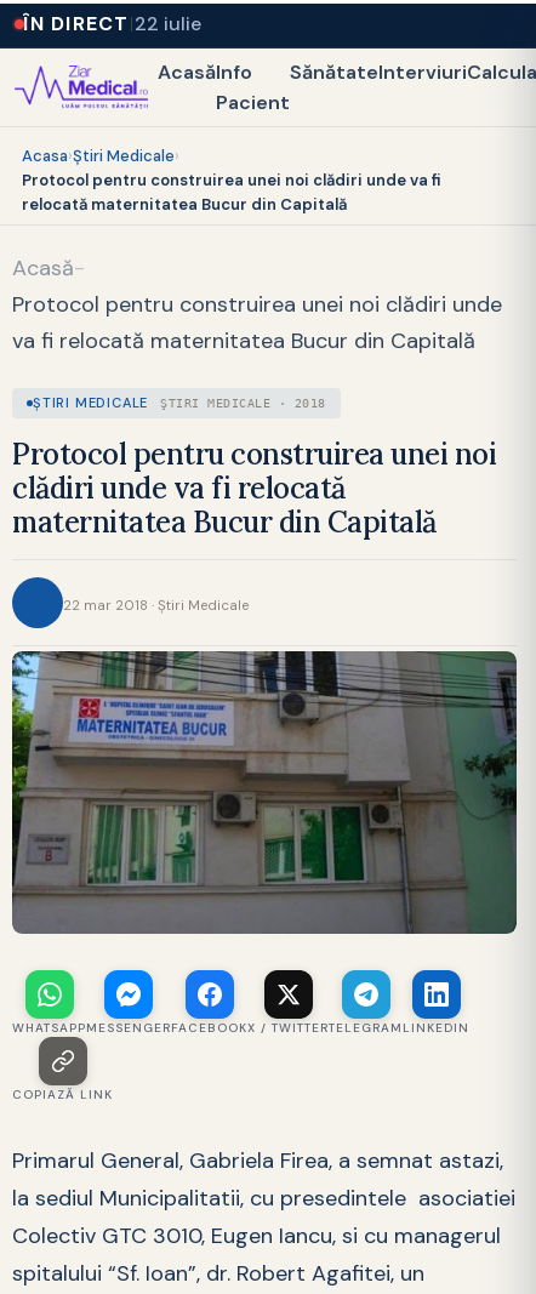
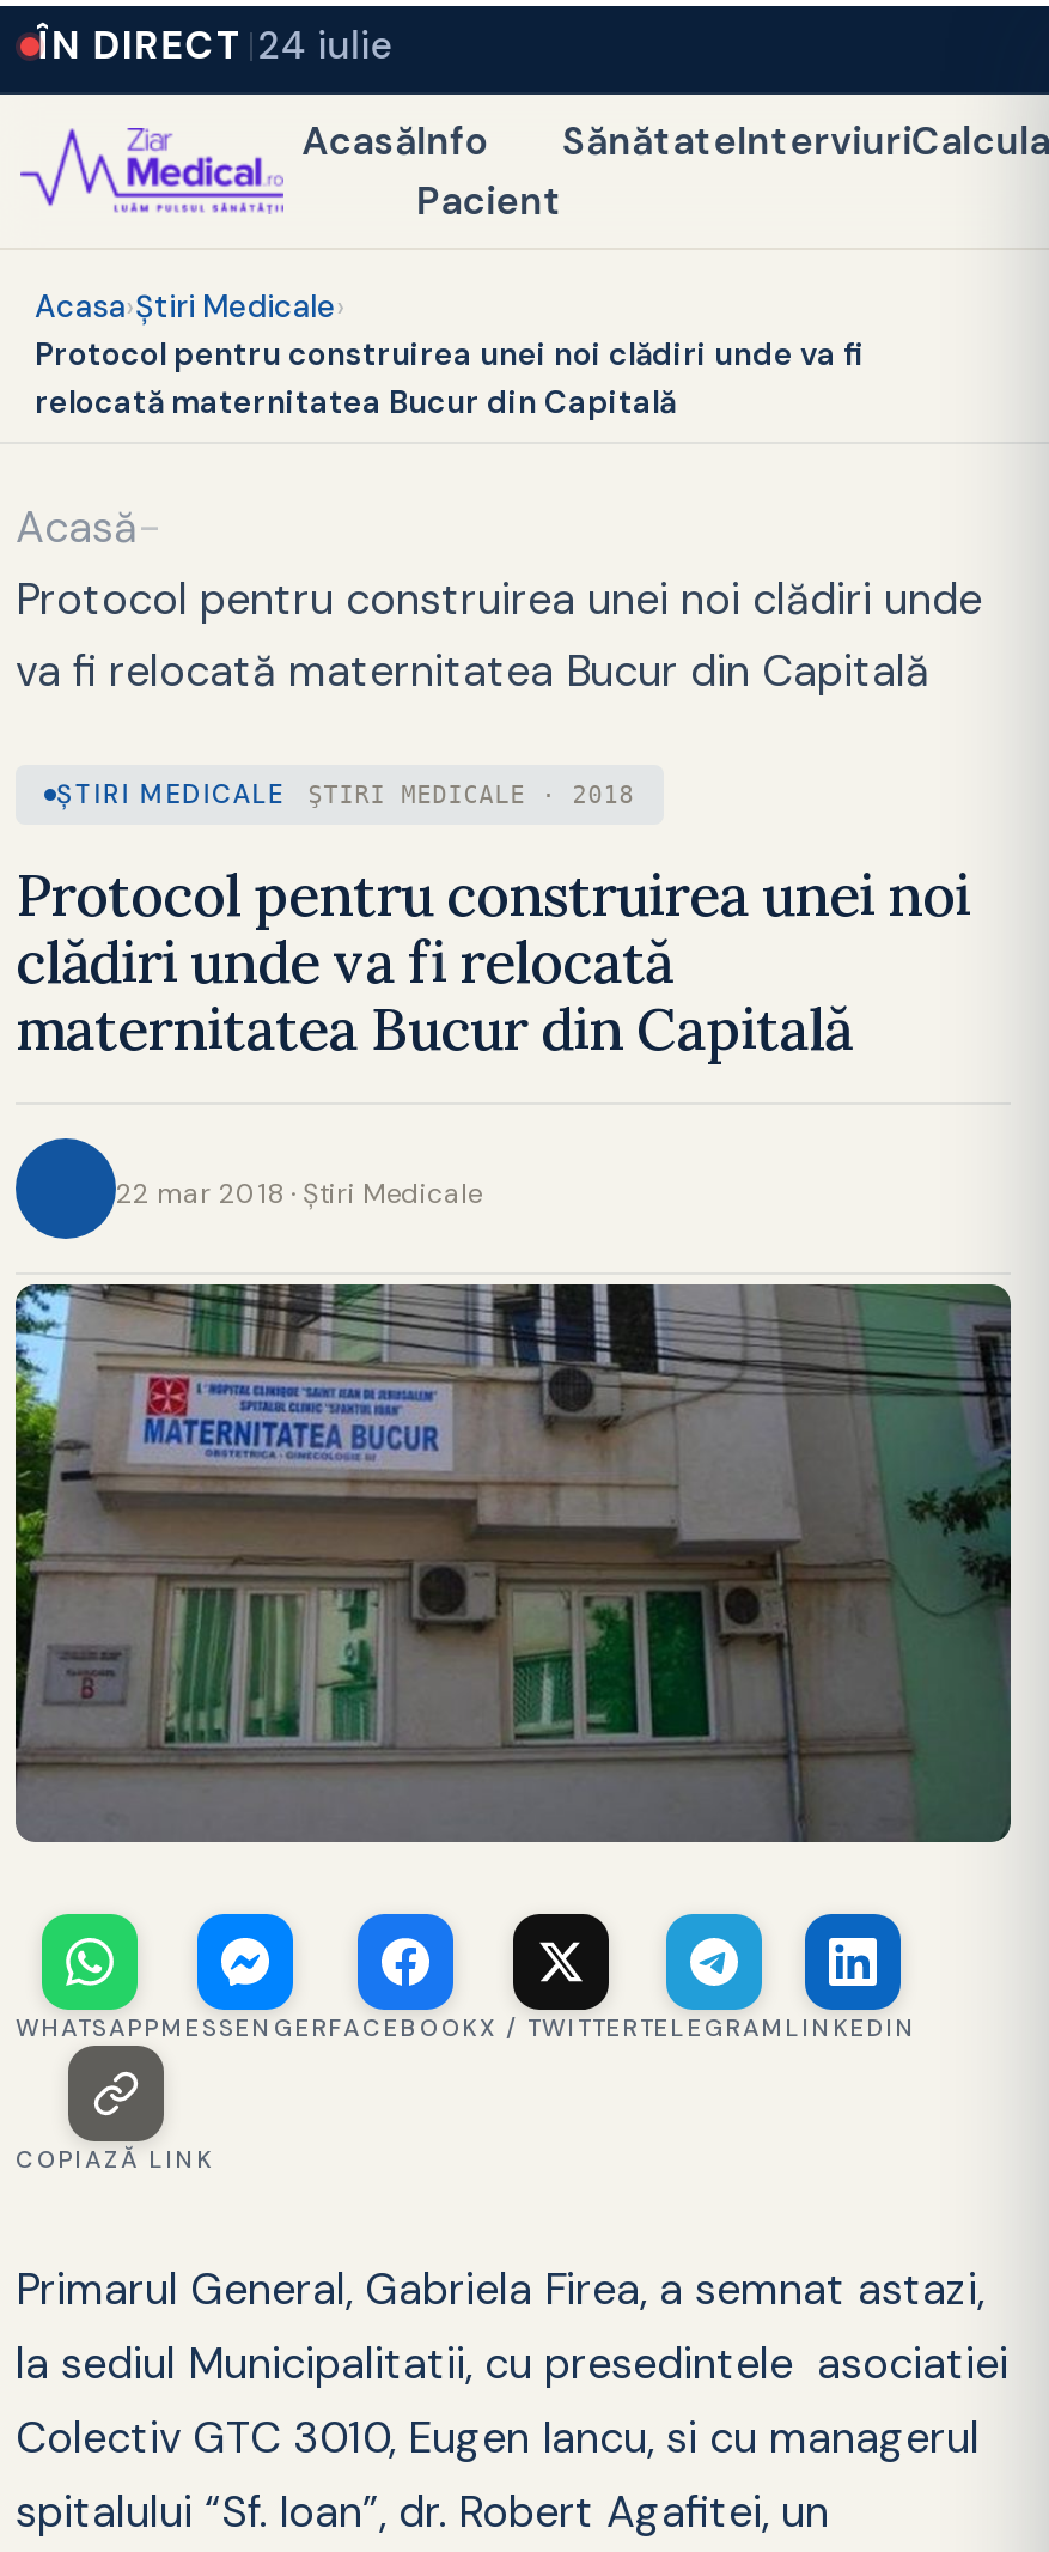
[23,11,201,36] ÎN DIRECT 22 iulie -> [37,20,391,71] ÎN DIRECT 24 iulie

